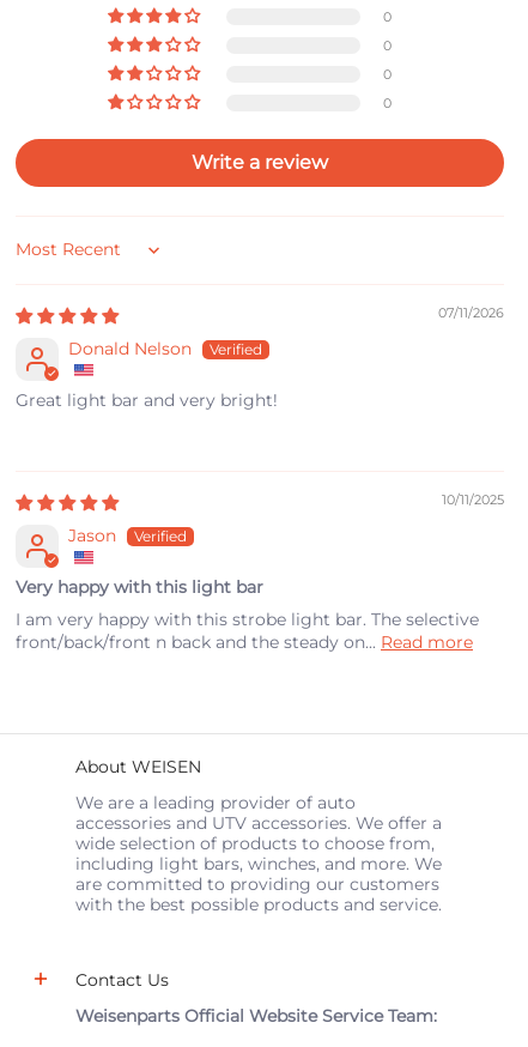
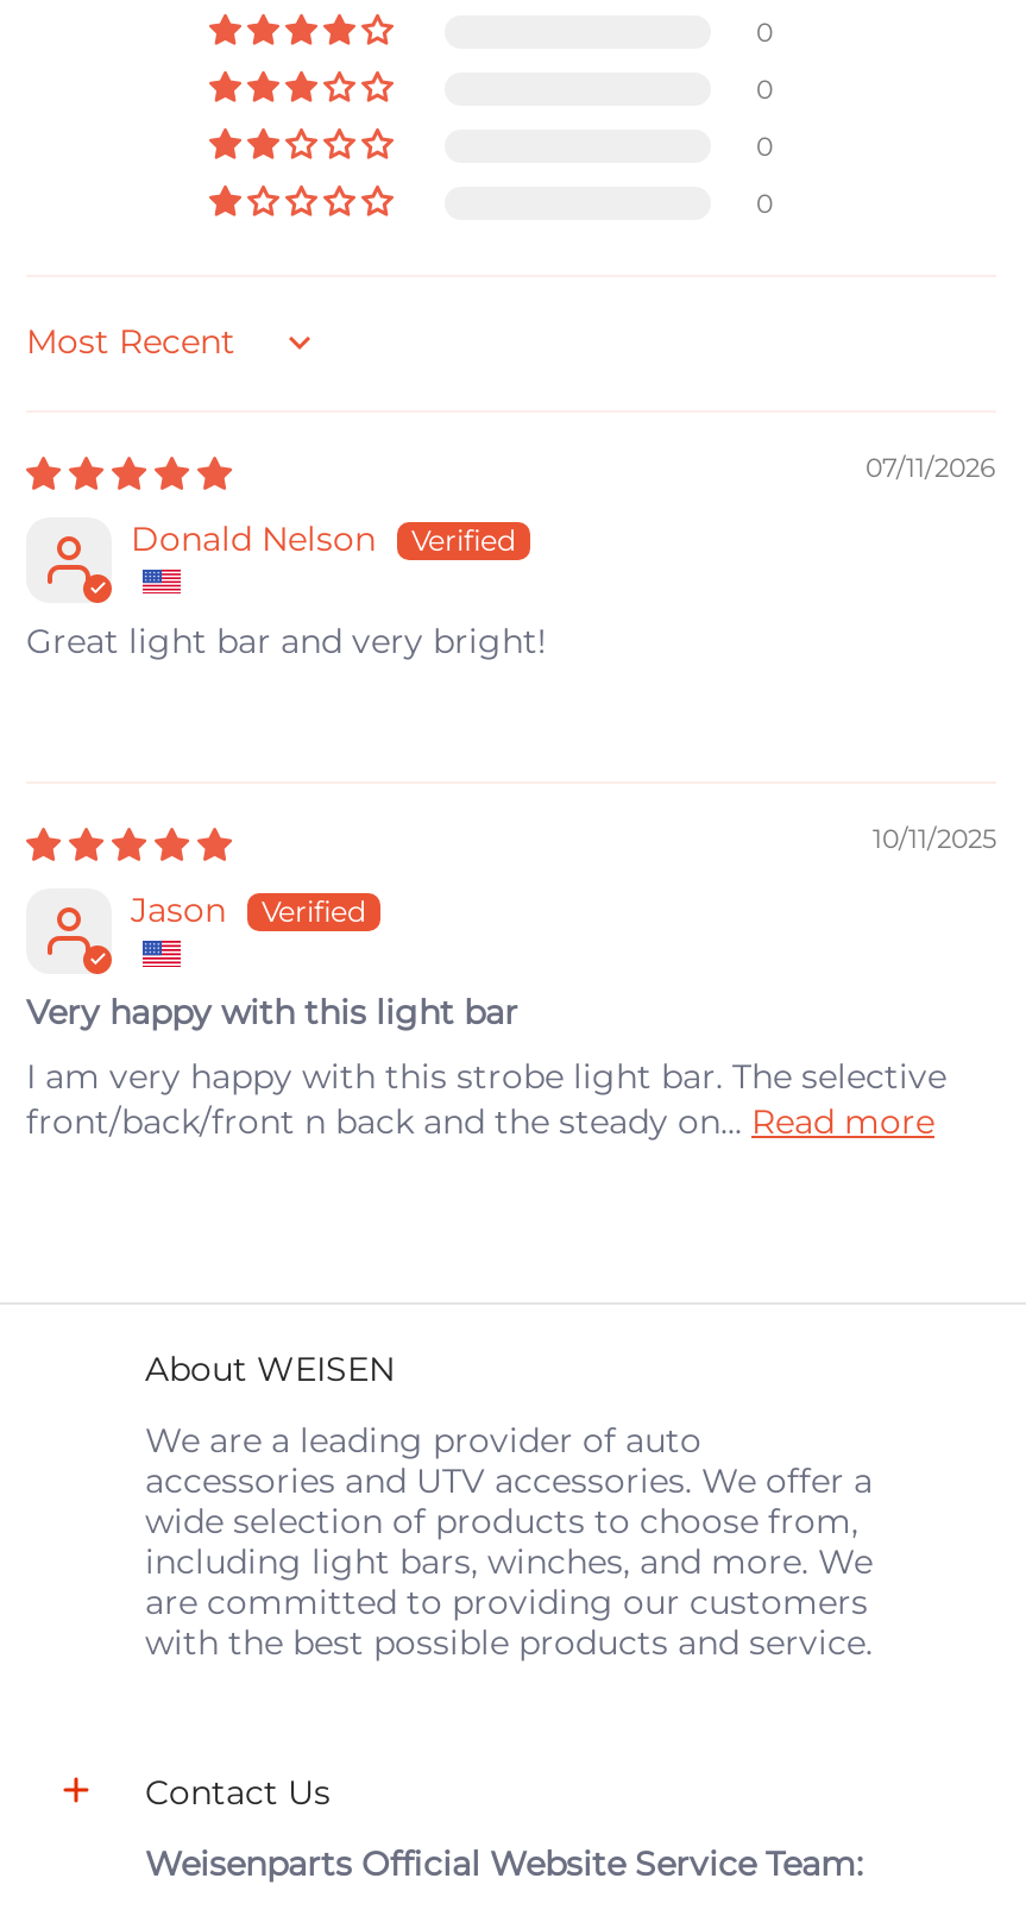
[192,150,328,173] Write a review -> none

